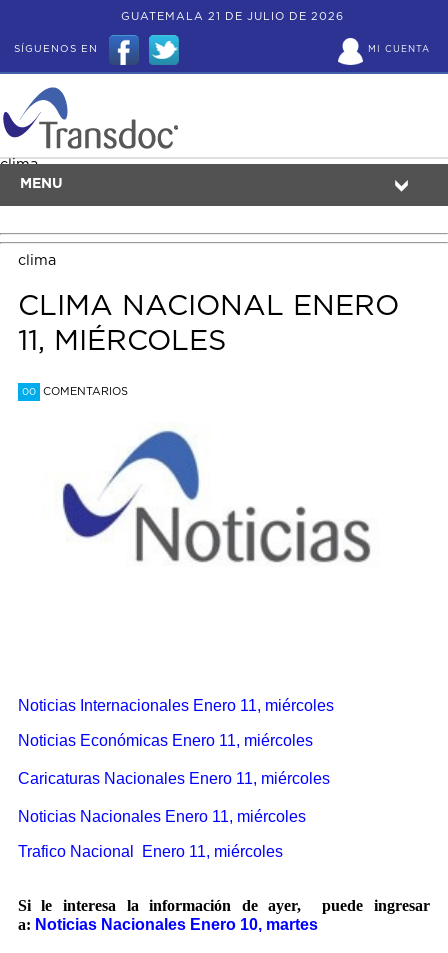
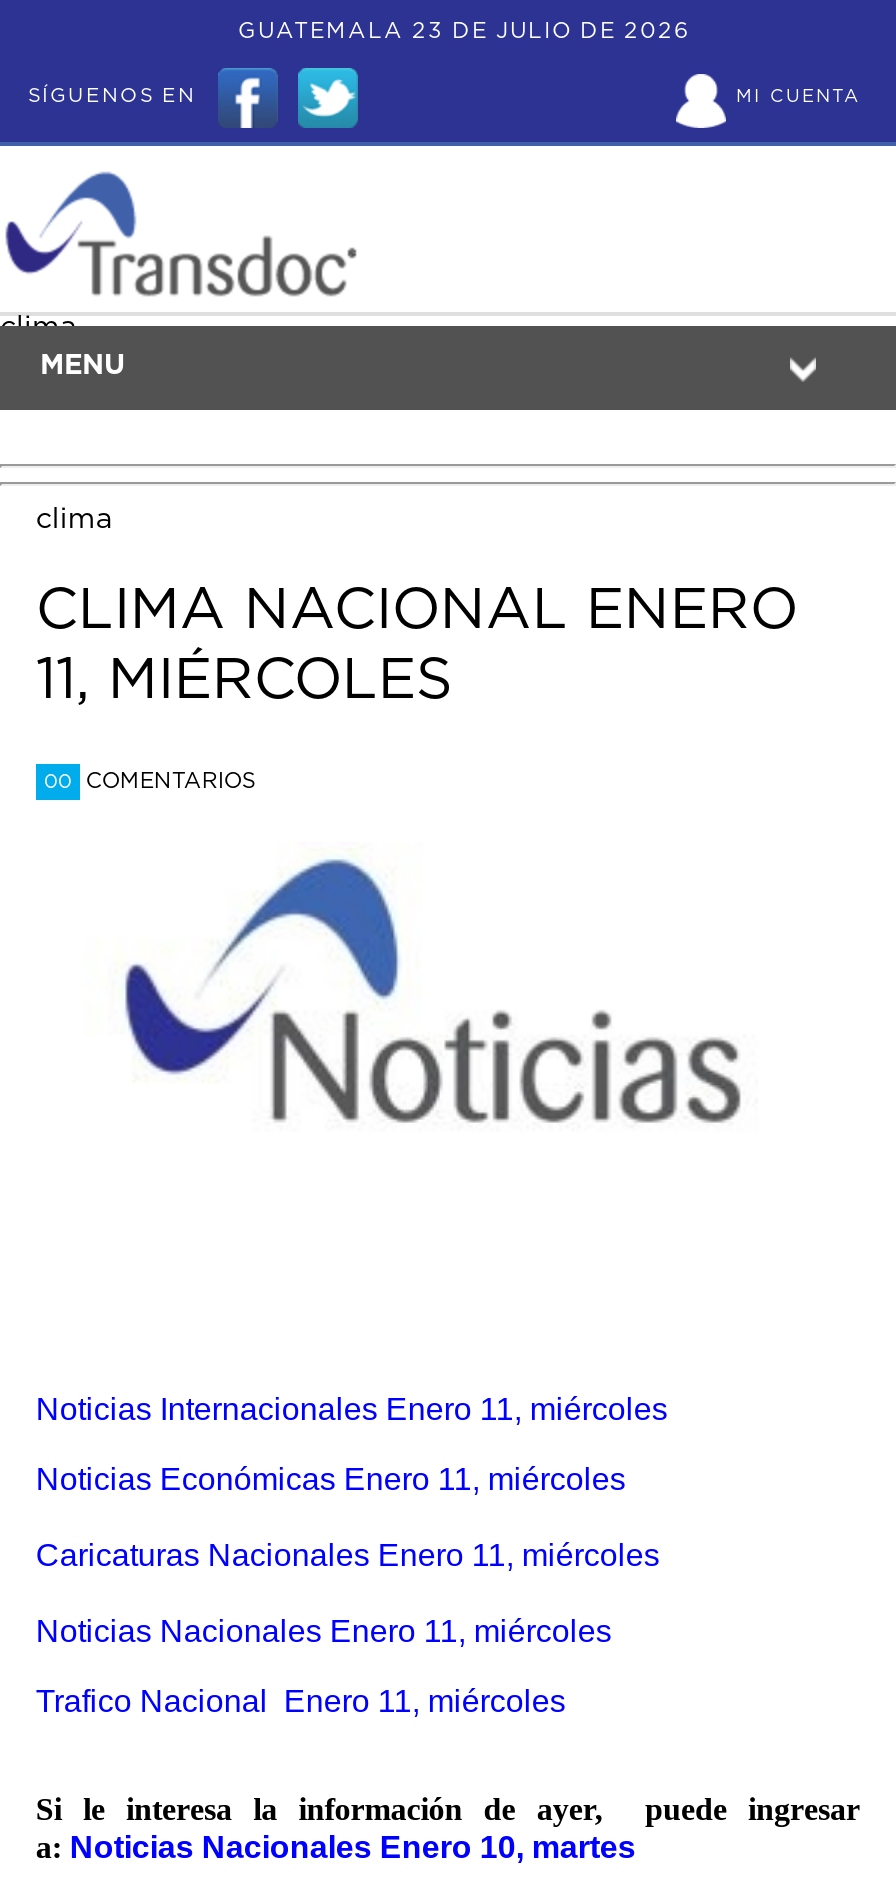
[120,11,343,22] GUATEMALA 21 DE JULIO DE 2026 -> [238,20,690,42] GUATEMALA 23 DE JULIO DE 2026

